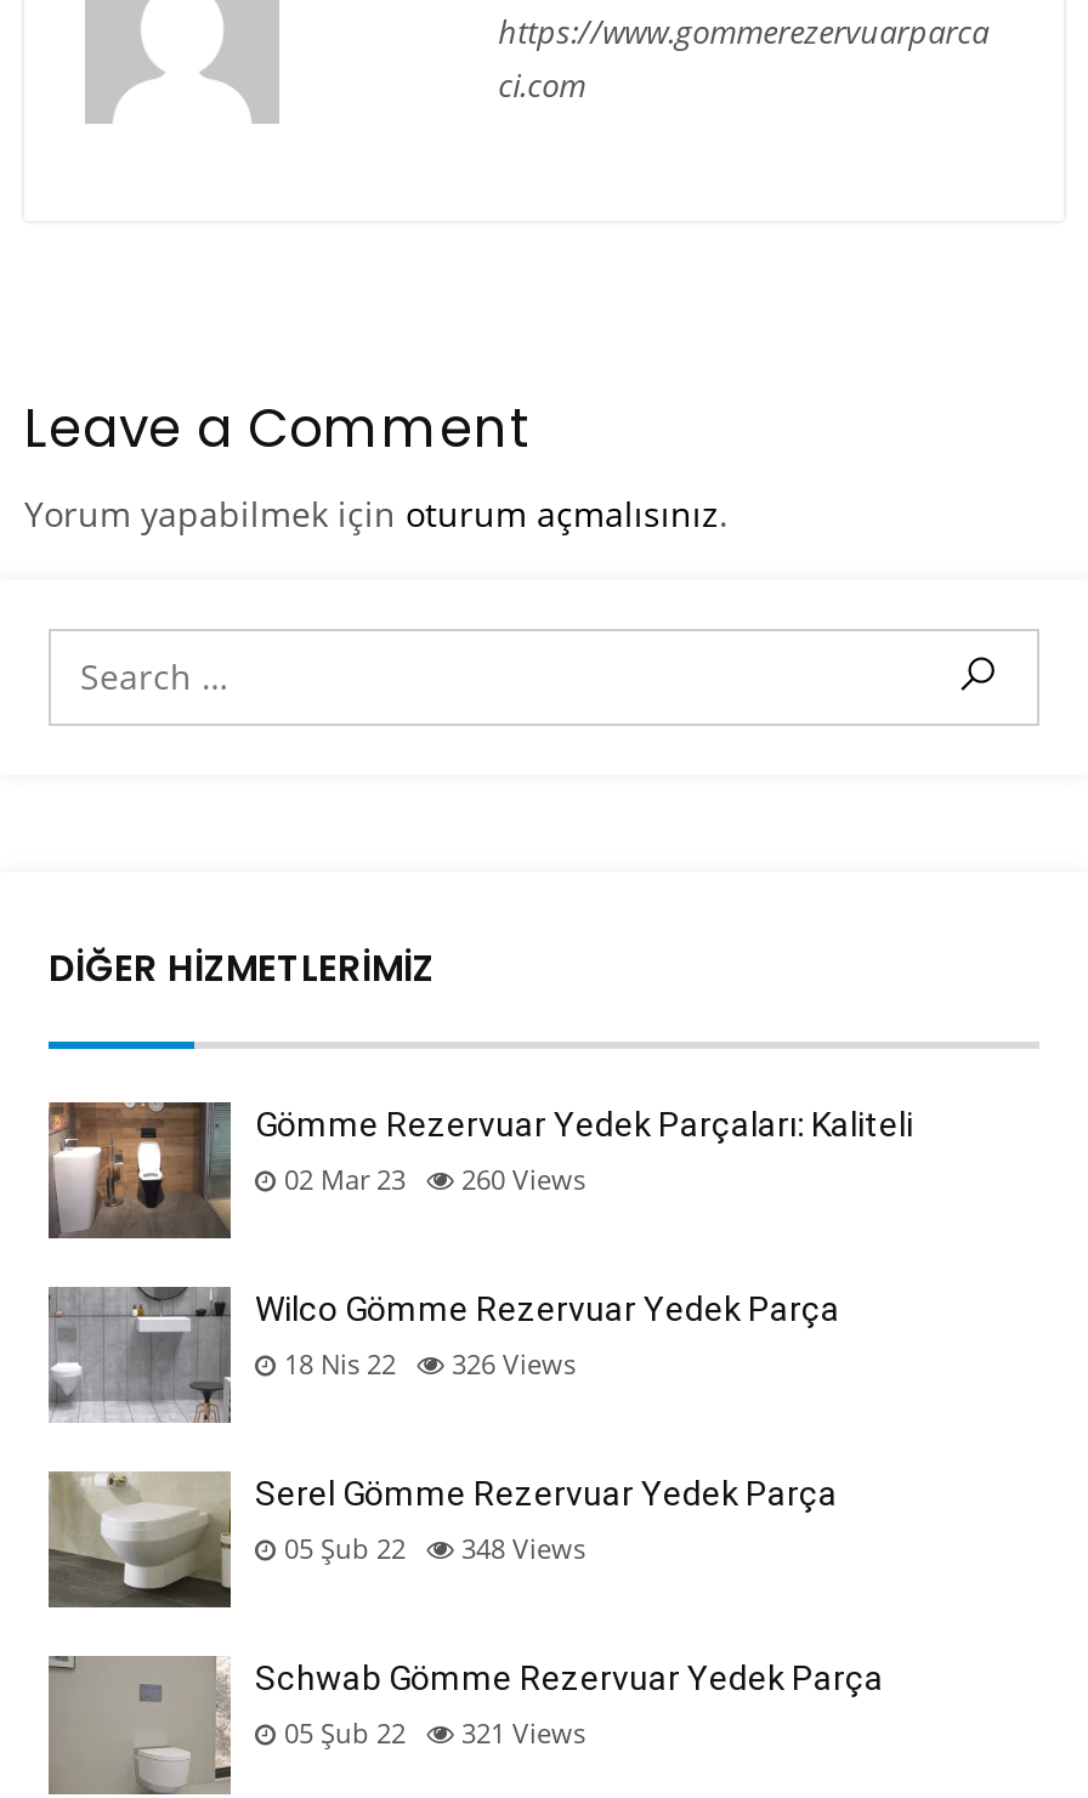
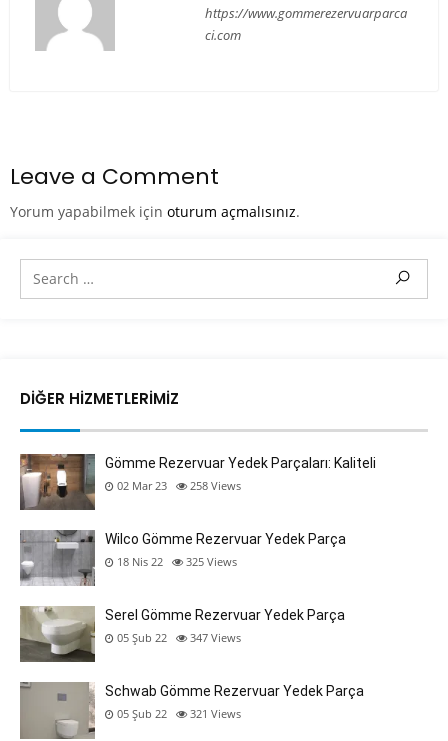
[284,1160,585,1196] 02 Mar 23 260 Views -> [117,478,241,493] 02 Mar 23 258 Views
[284,1345,576,1381] 18 Nis 22 326 Views -> [117,554,237,569] 18 Nis 22 325 Views
[284,1530,585,1567] 05 Şub 22 348 Views -> [117,630,241,645] 05 Şub 22 347 Views

